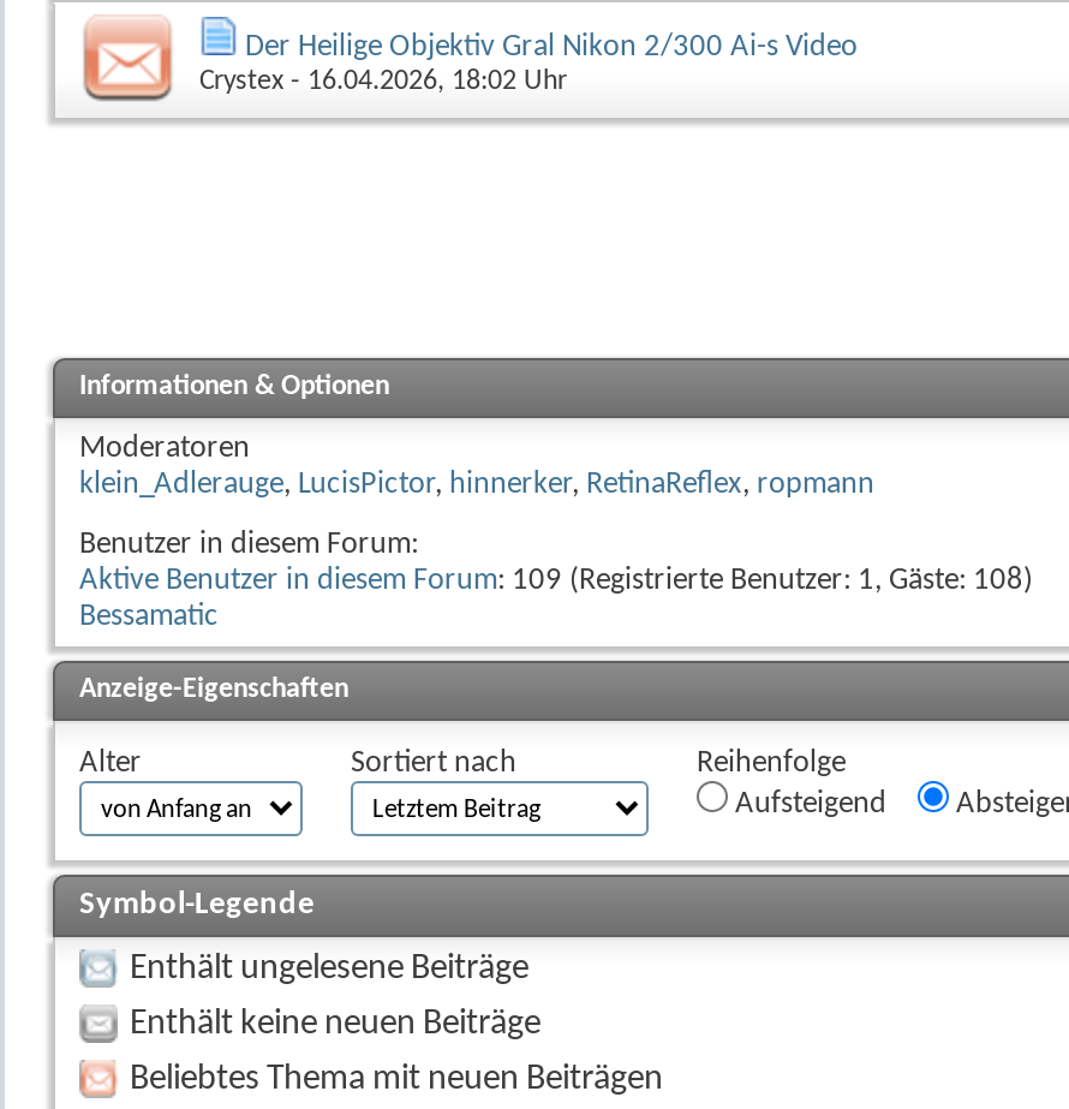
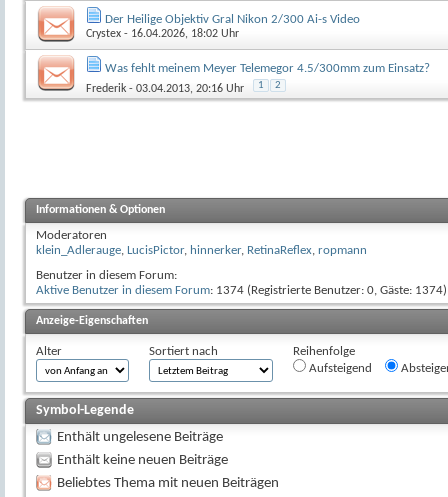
none -> [86,62,430,95] Was fehlt meinem Meyer Telemegor 4.5/300mm zum Einsatz? | Frederik - 03.04.2013, 20:16 Uhr | 1 | 2
[79,564,1033,632] Aktive Benutzer in diesem Forum: 109 (Registrierte Benutzer: 1, Gäste: 108) | Bessamatic -> [36,284,447,297] Aktive Benutzer in diesem Forum: 1374 (Registrierte Benutzer: 0, Gäste: 1374)

